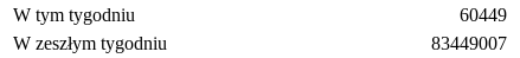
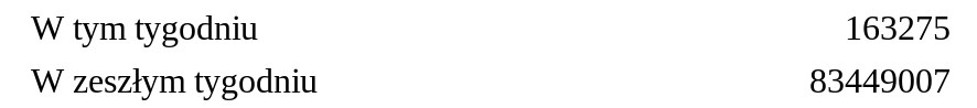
[460,5,507,25] 60449 -> [845,9,951,46] 163275

